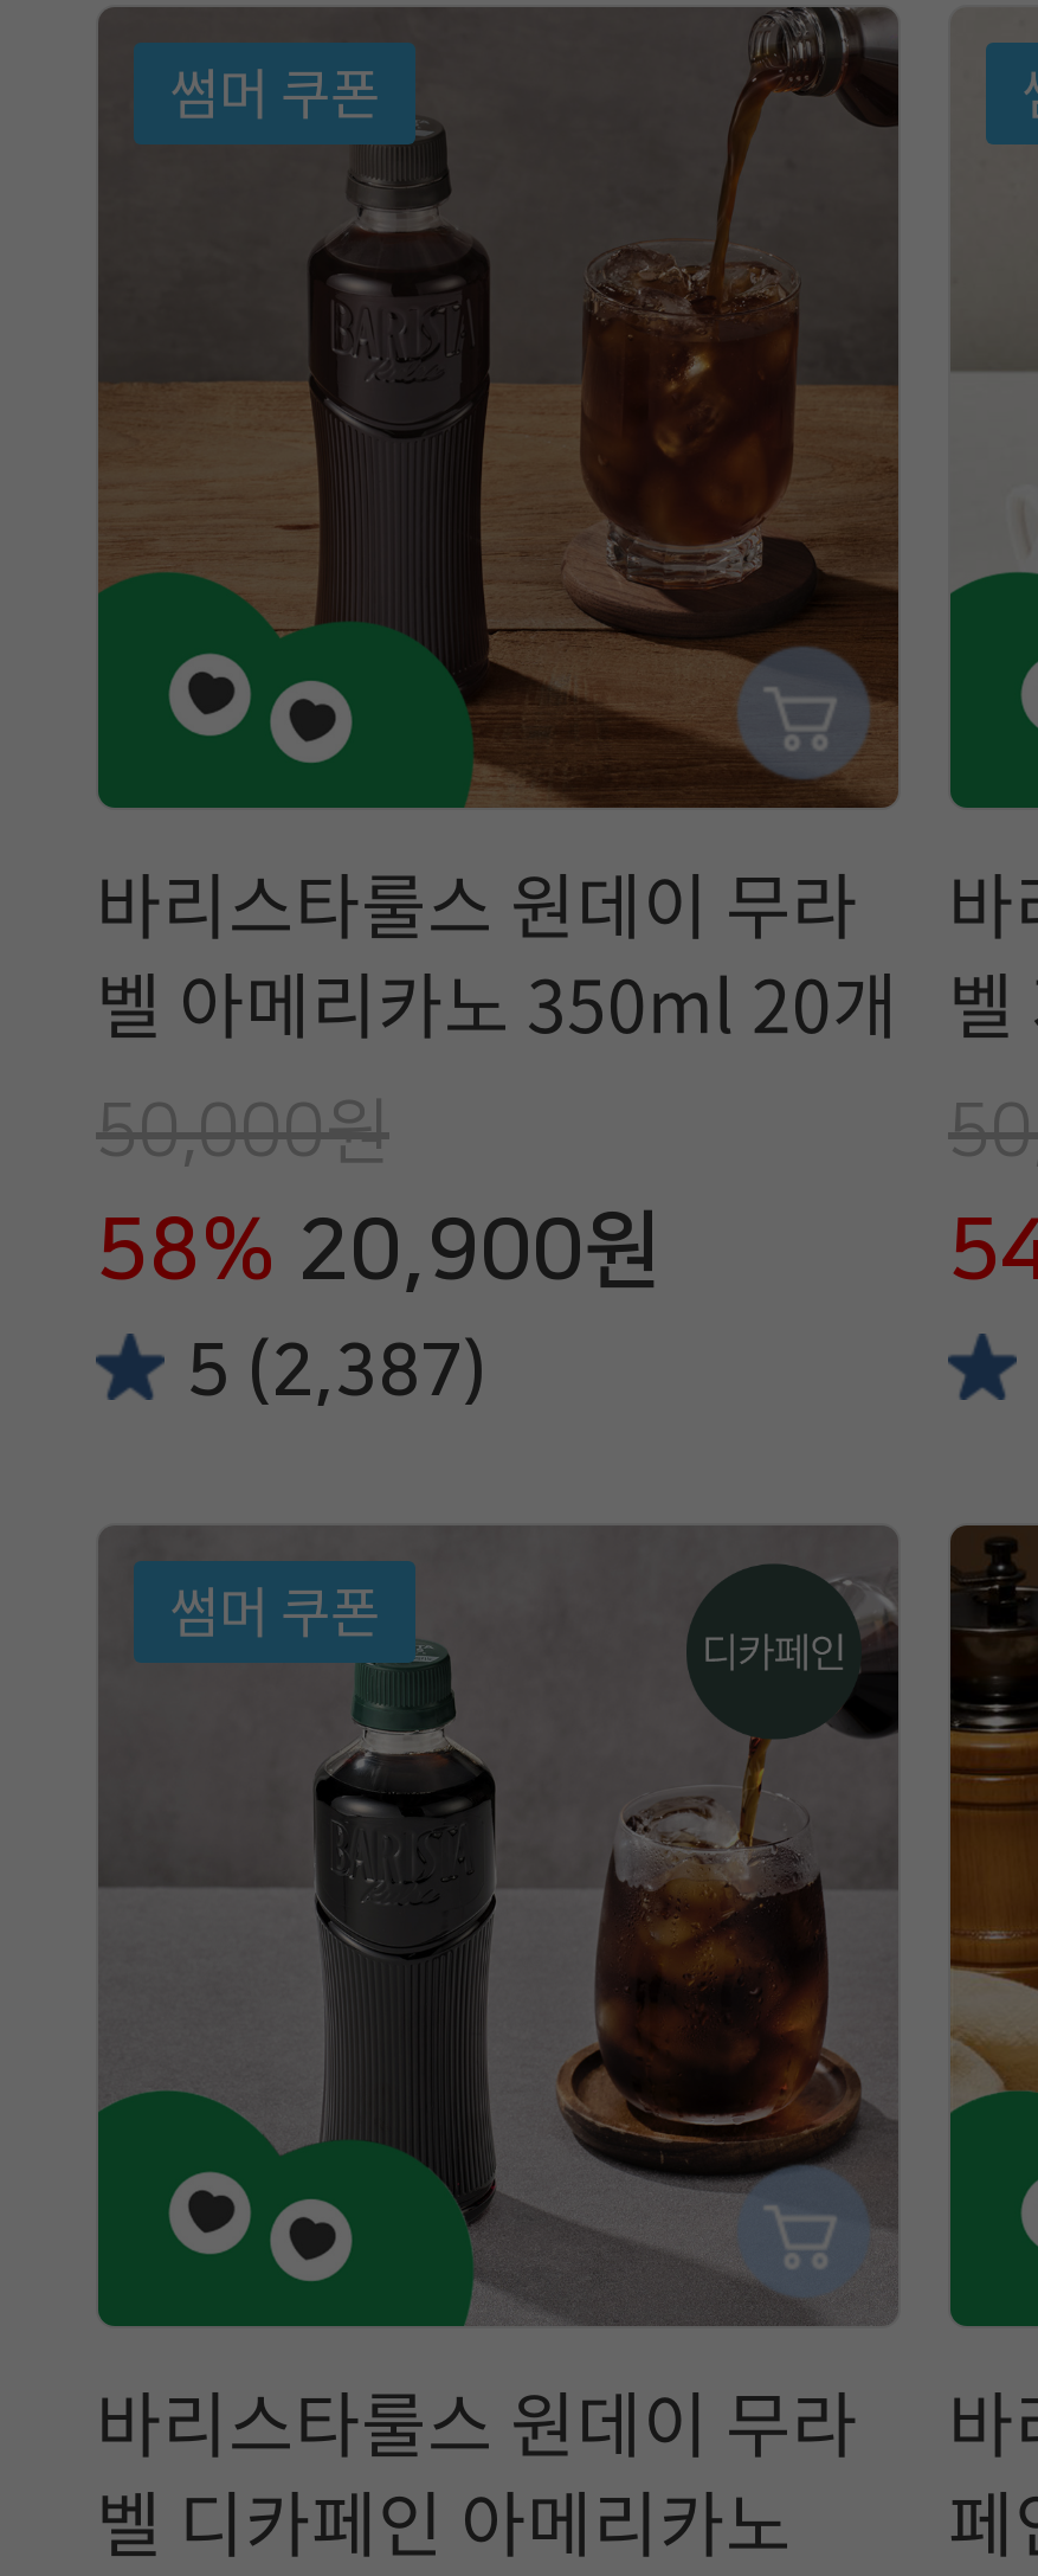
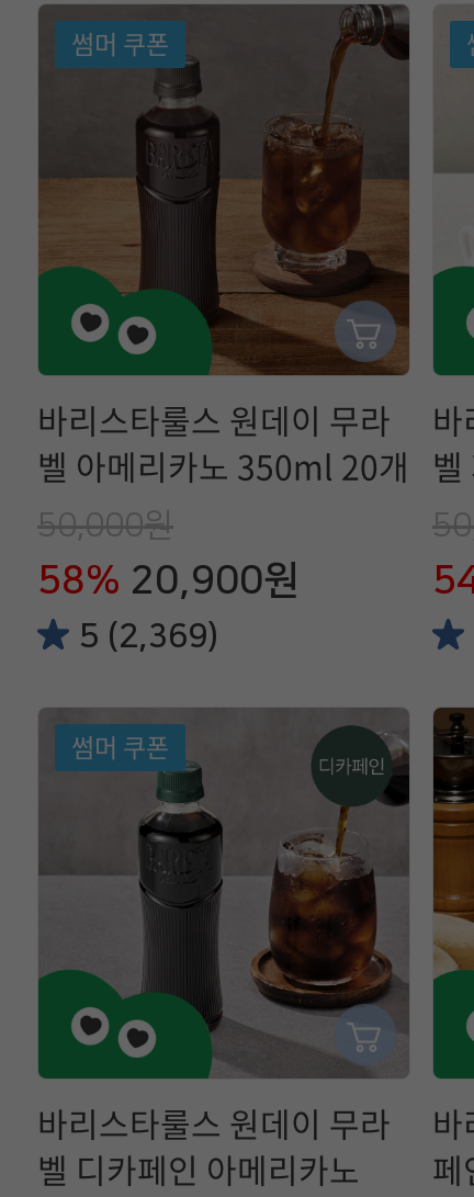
[186,1331,486,1412] 5 (2,387) -> [79,618,218,655] 5 (2,369)

